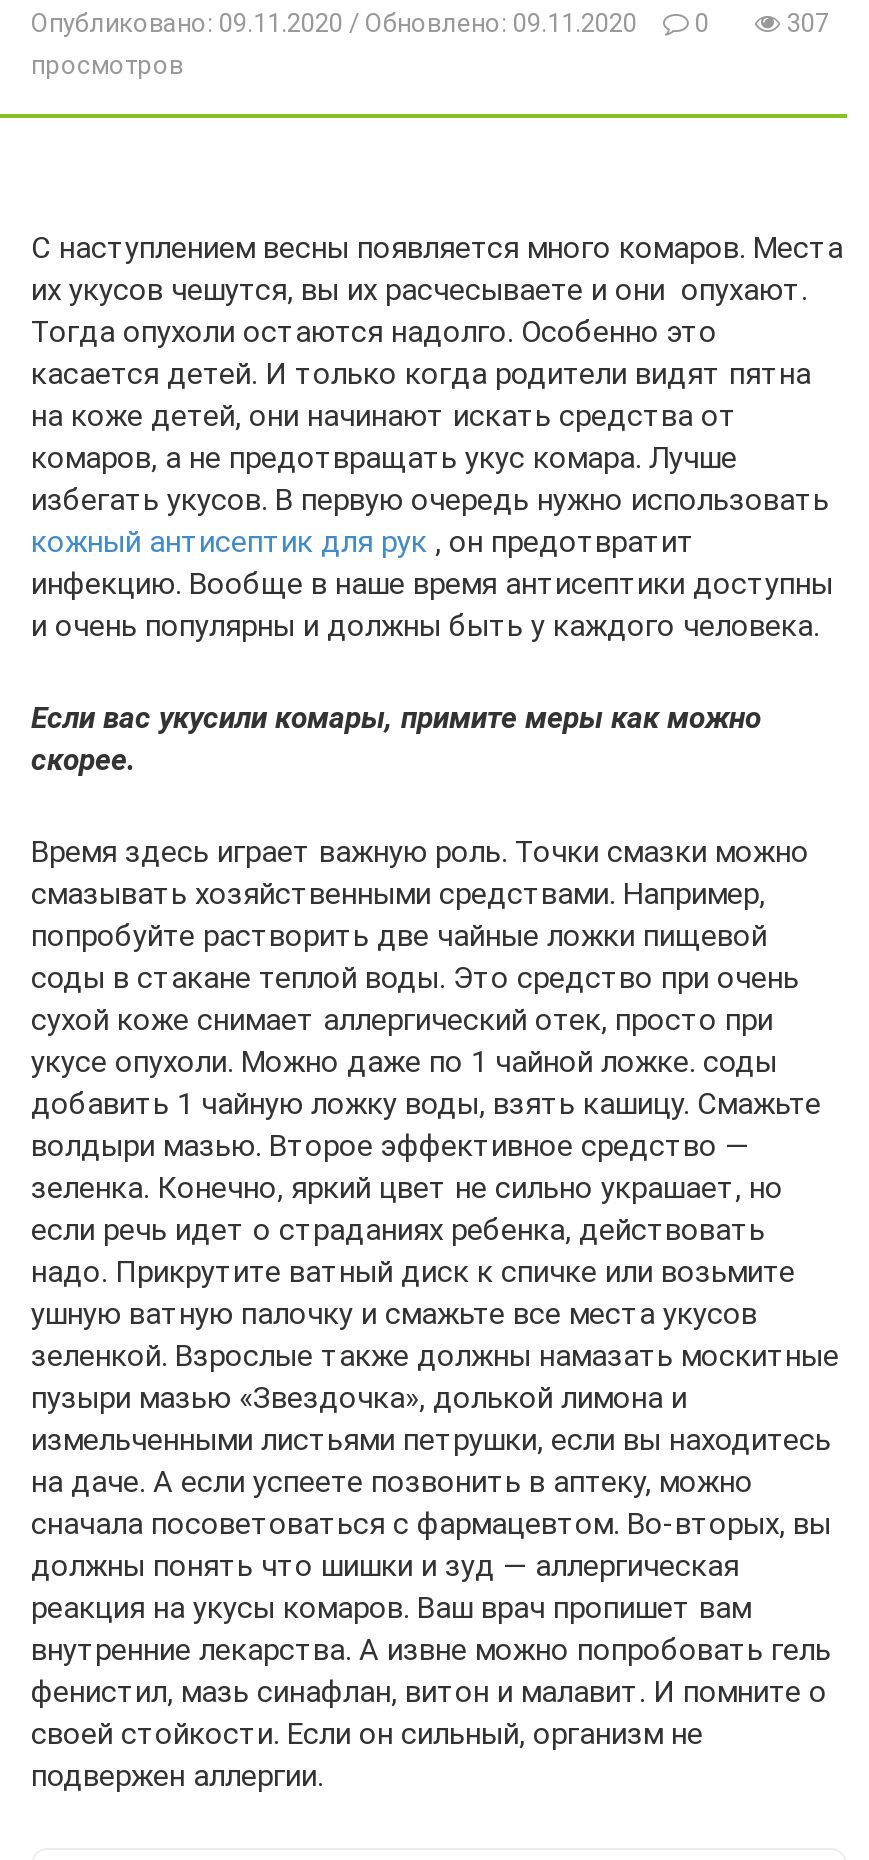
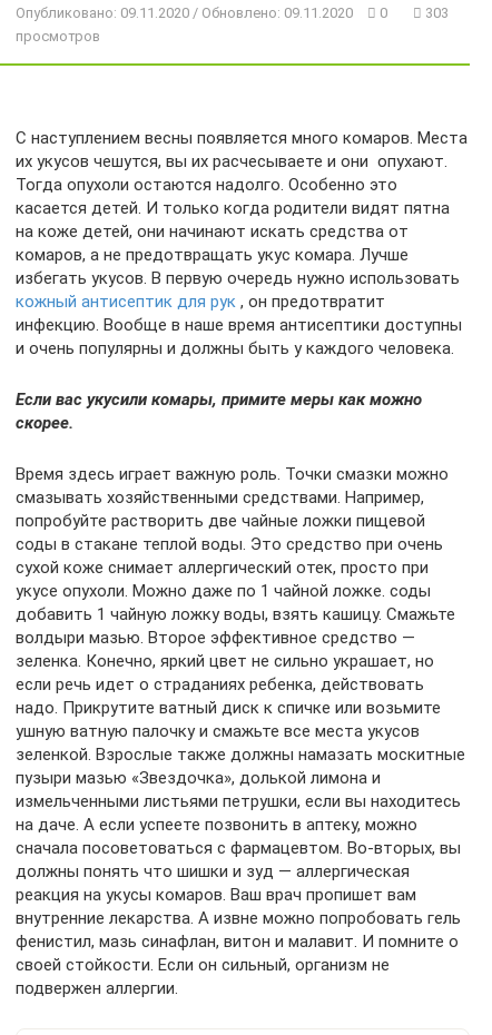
[781,7,829,37] 307 -> [422,4,449,21] 303

